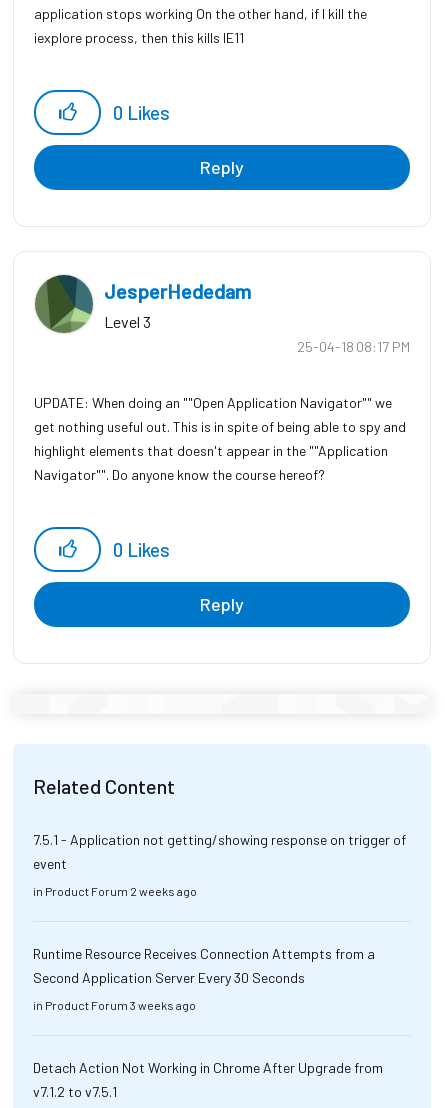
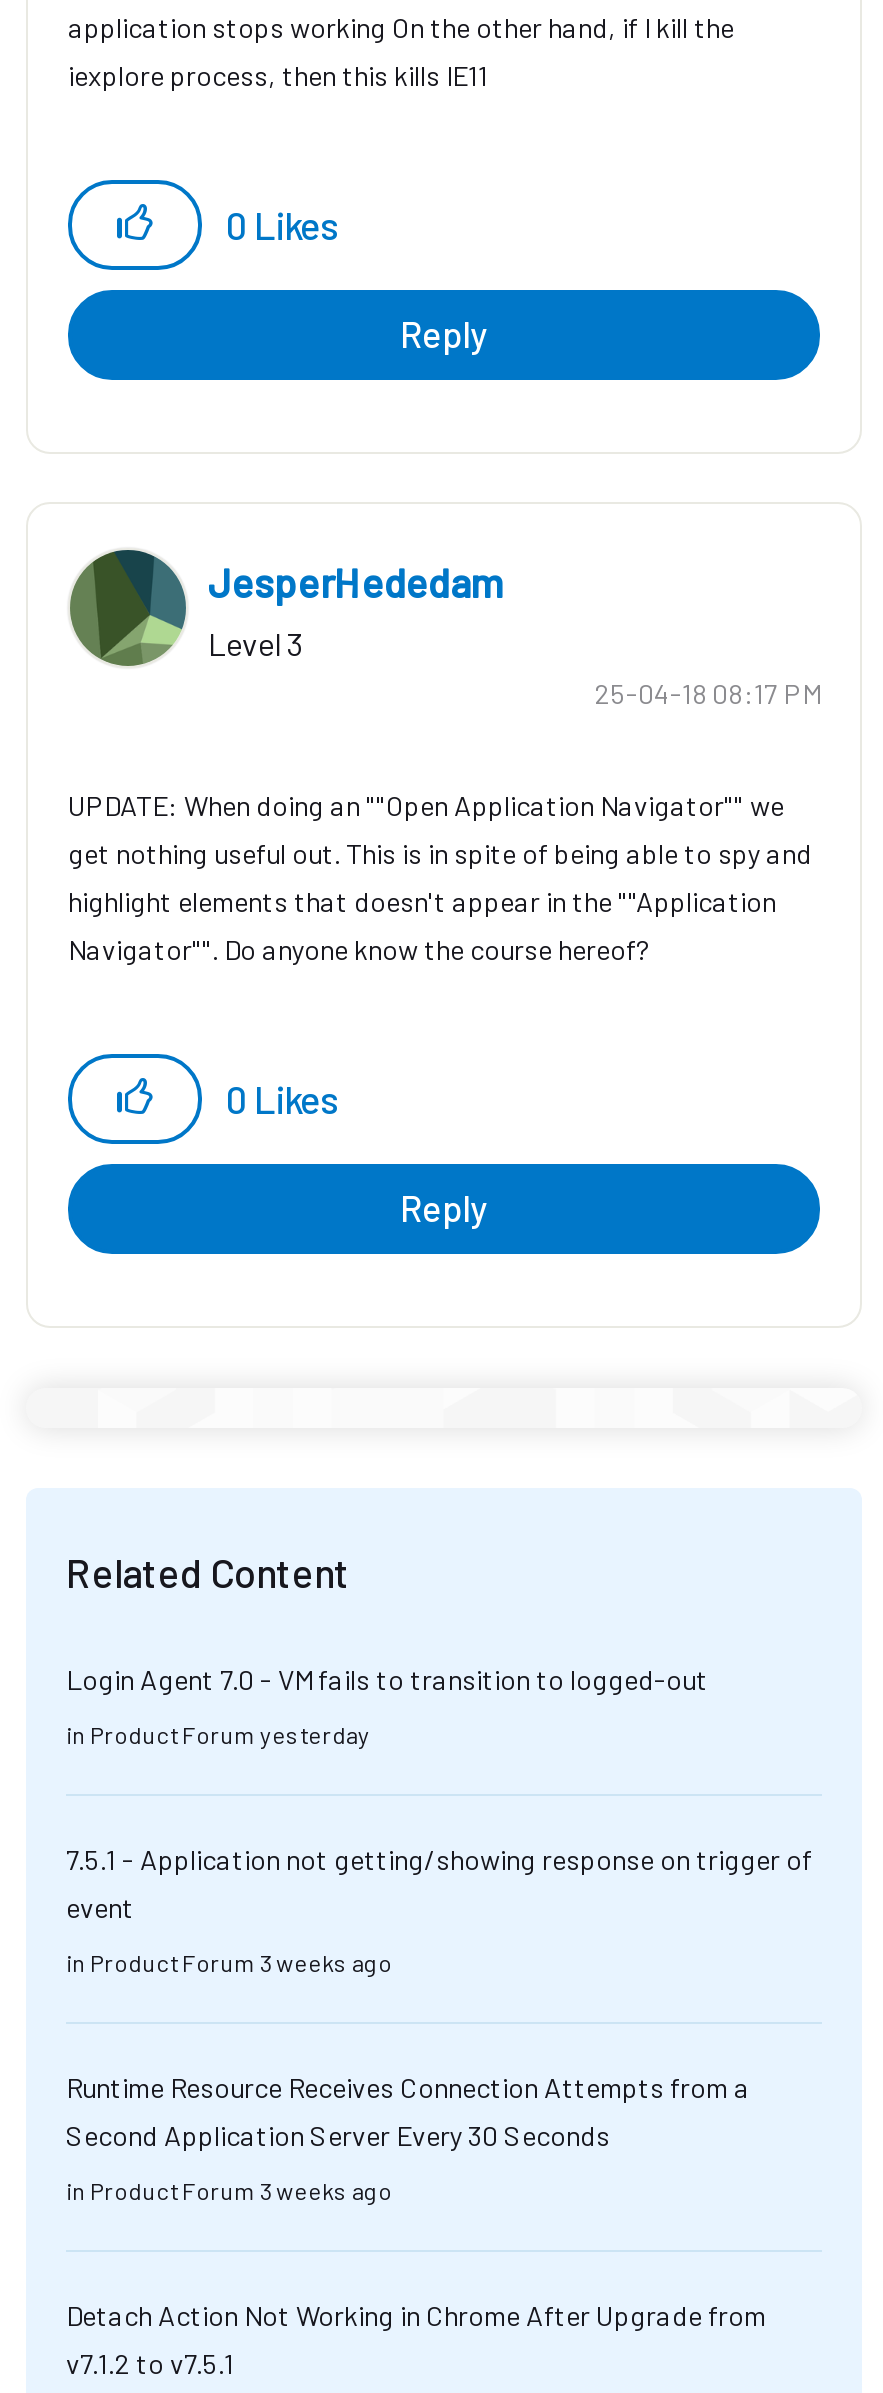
none -> [66,1662,708,1748] Login Agent 7.0 - VM fails to transition to logged-out | in Product Forum yesterday
[33,884,197,898] in Product Forum 2 weeks ago -> [66,1948,392,1976] in Product Forum 3 weeks ago

